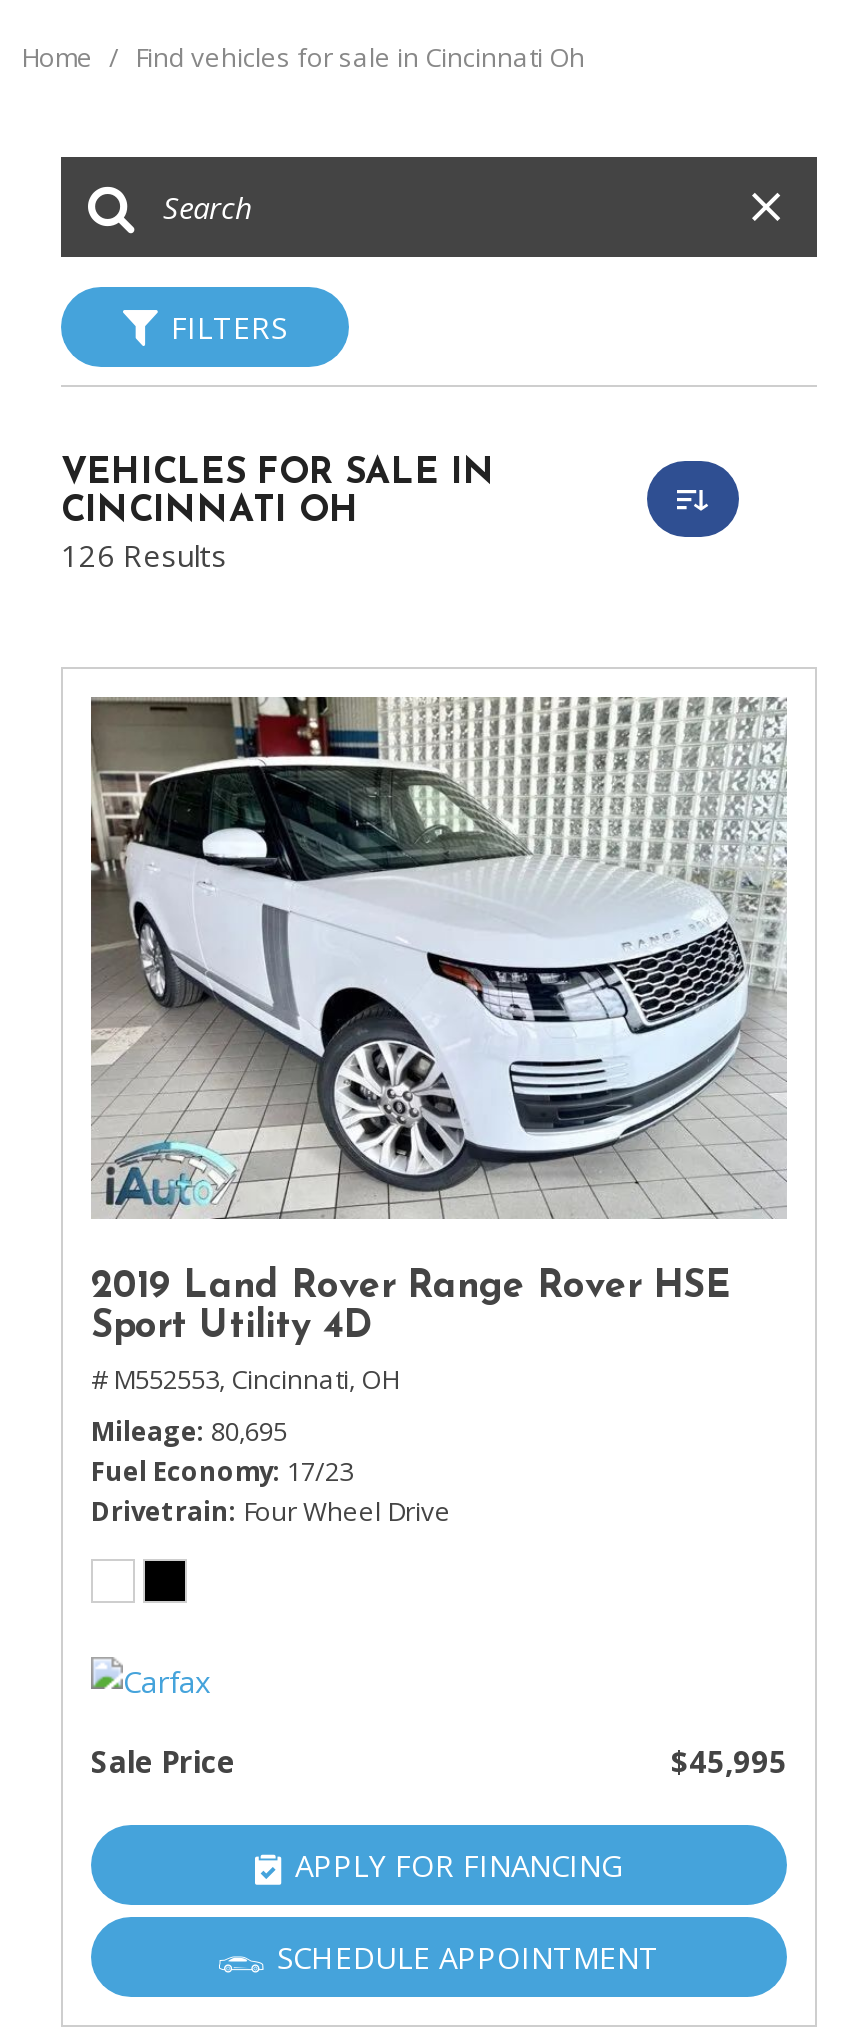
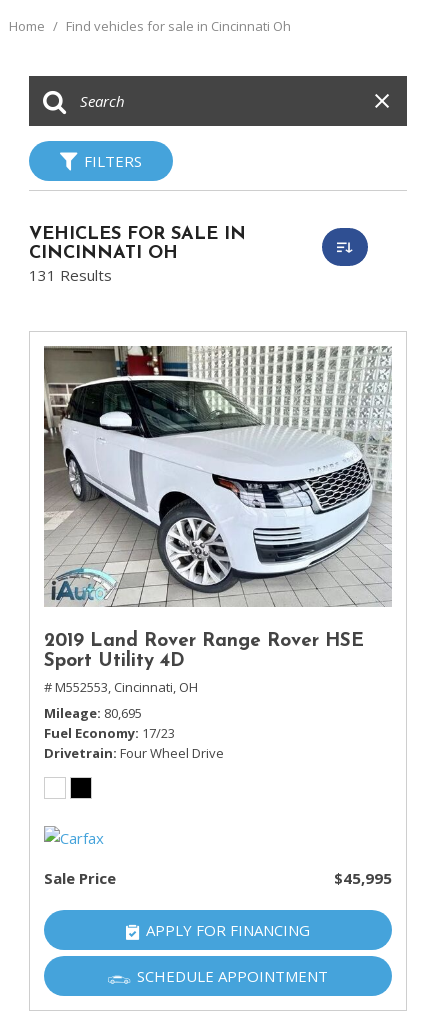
[61,535,227,575] 126 Results -> [29,265,112,285] 131 Results

